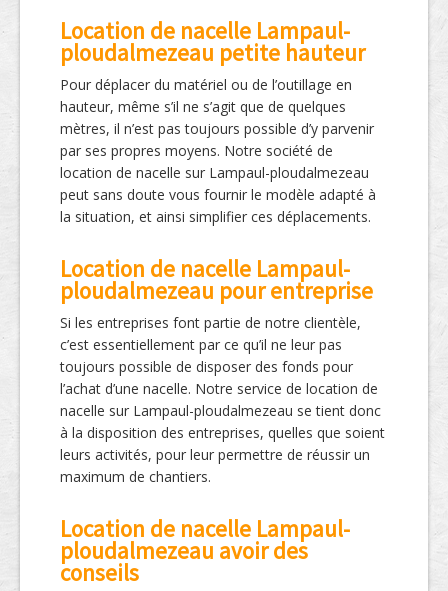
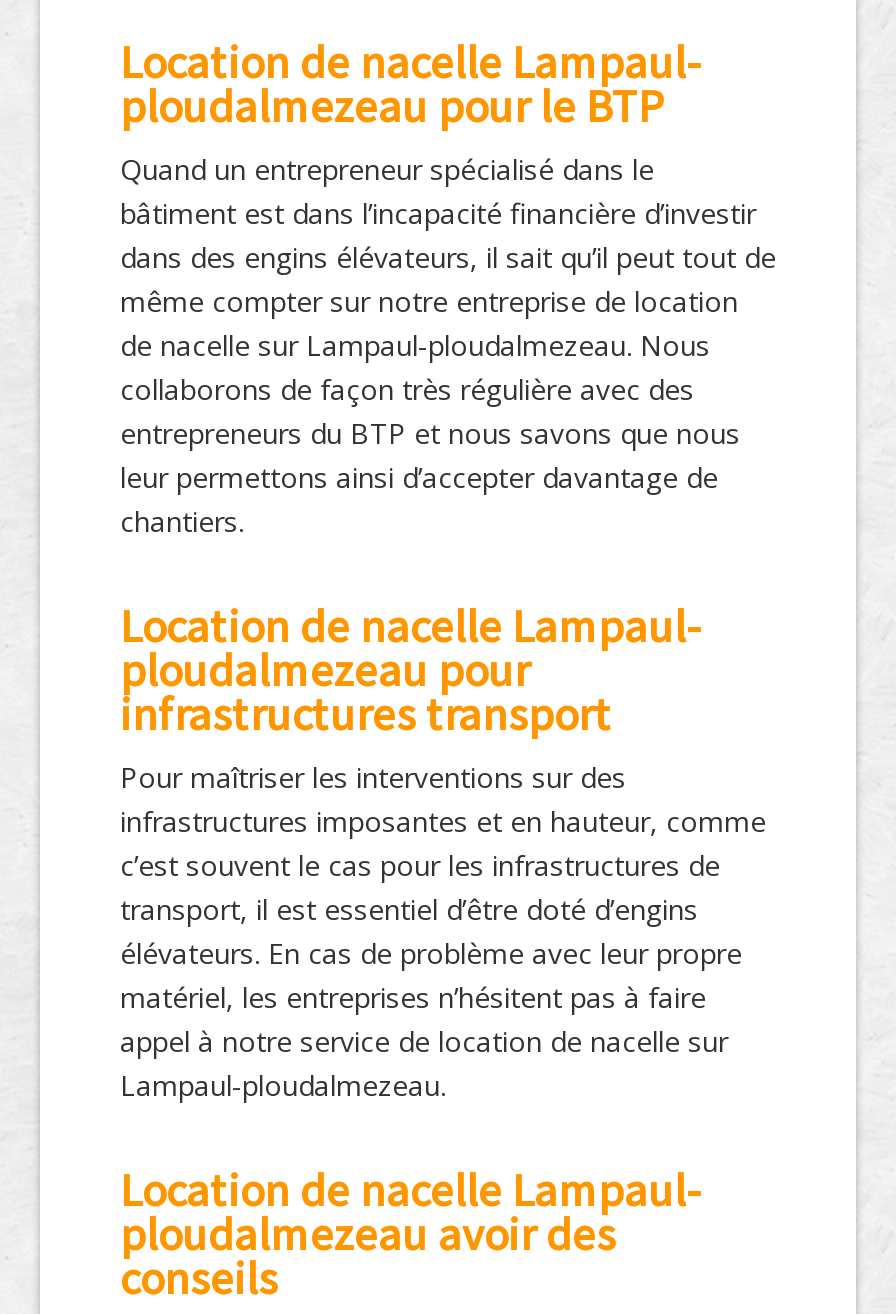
[60,38,376,226] ploudalmezeau petite hauteur | Pour déplacer du matériel ou de l’outillage en | hauteur, même s’il ne s’agit que de quelques | mètres, il n’est pas toujours possible d’y parvenir | par ses propres moyens. Notre société de | location de nacelle sur Lampaul-ploudalmezeau | peut sans doute vous fournir le modèle adapté à | la situation, et ainsi simplifier ces déplacements. -> [120,76,776,540] ploudalmezeau pour le BTP | Quand un entrepreneur spécialisé dans le | bâtiment est dans l’incapacité financière d’investir | dans des engins élévateurs, il sait qu’il peut tout de | même compter sur notre entreprise de location | de nacelle sur Lampaul-ploudalmezeau. Nous | collaborons de façon très régulière avec des | entrepreneurs du BTP et nous savons que nous | leur permettons ainsi d’accepter davantage de | chantiers.
[60,276,385,486] ploudalmezeau pour entreprise | Si les entreprises font partie de notre clientèle, | c’est essentiellement par ce qu’il ne leur pas | toujours possible de disposer des fonds pour | l’achat d’une nacelle. Notre service de location de | nacelle sur Lampaul-ploudalmezeau se tient donc | à la disposition des entreprises, quelles que soient | leurs activités, pour leur permettre de réussir un | maximum de chantiers. -> [120,640,766,1104] ploudalmezeau pour | infrastructures transport | Pour maîtriser les interventions sur des | infrastructures imposantes et en hauteur, comme | c’est souvent le cas pour les infrastructures de | transport, il est essentiel d’être doté d’engins | élévateurs. En cas de problème avec leur propre | matériel, les entreprises n’hésitent pas à faire | appel à notre service de location de nacelle sur | Lampaul-ploudalmezeau.

